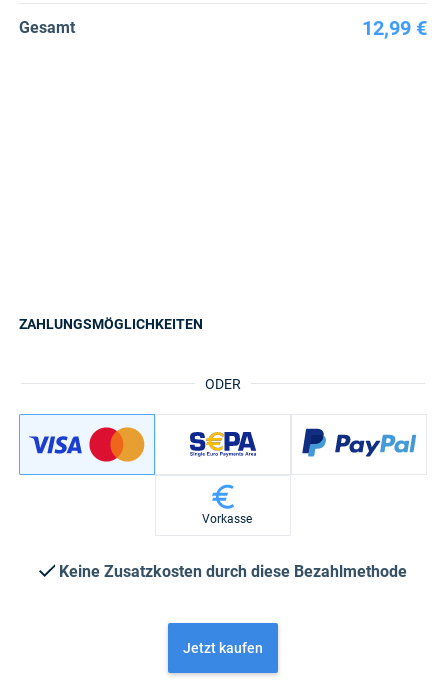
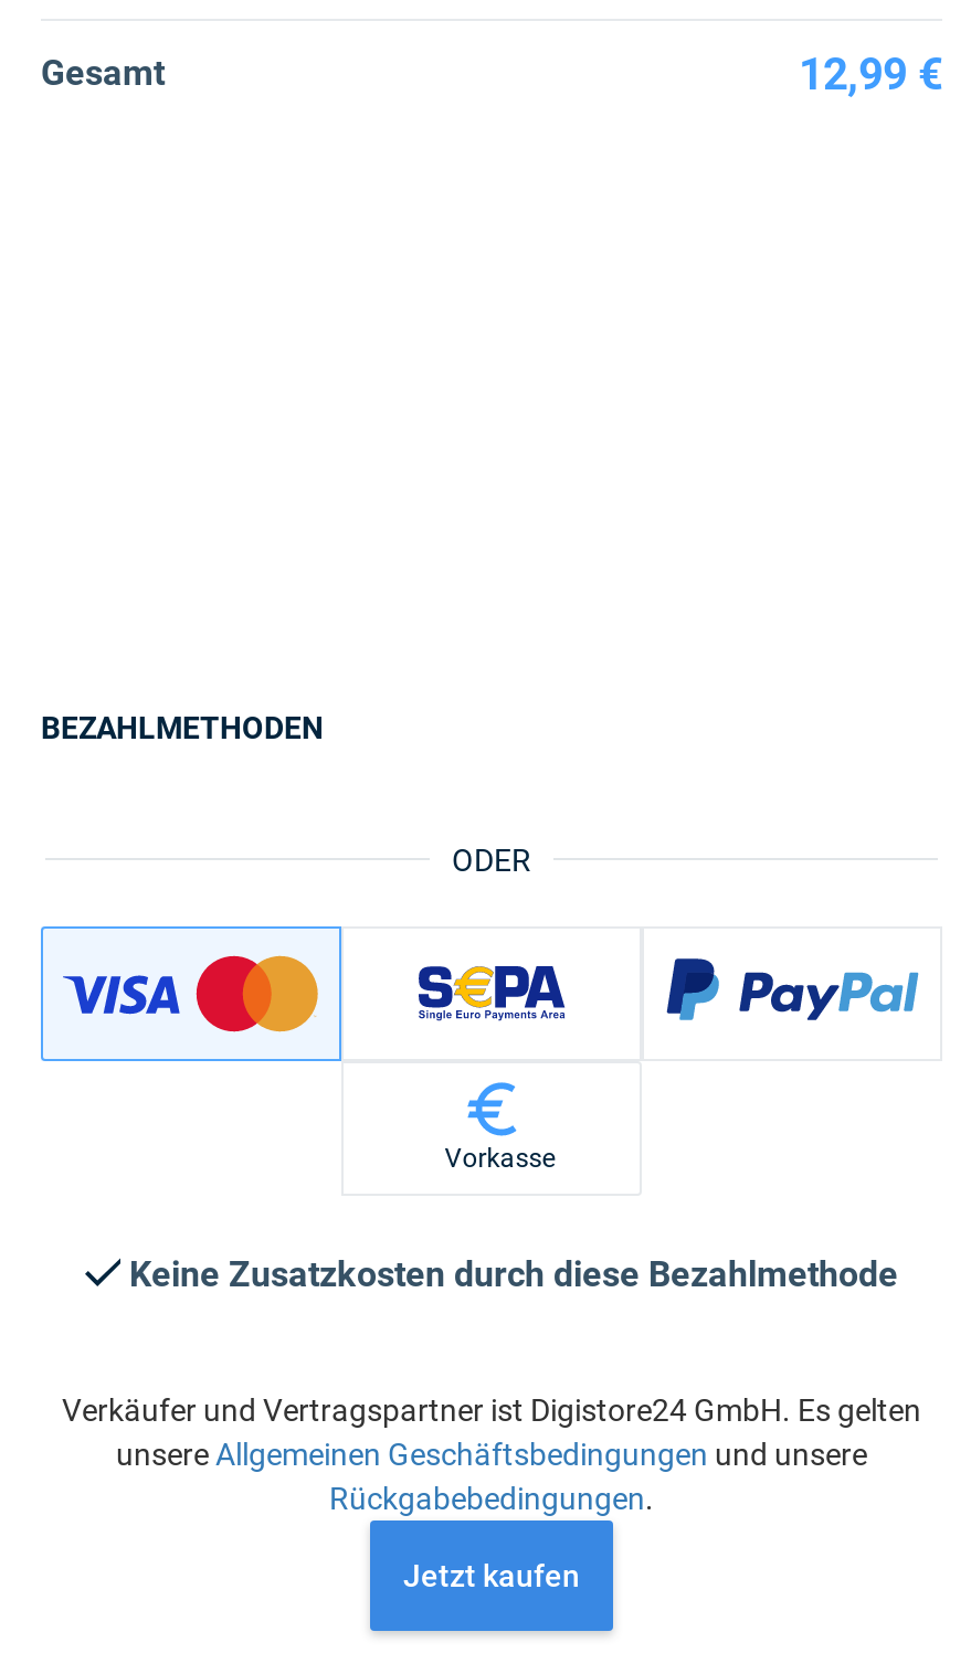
[19,316,203,332] ZAHLUNGSMÖGLICHKEITEN -> [41,709,324,745] BEZAHLMETHODEN
none -> [62,1392,921,1515] Verkäufer und Vertragspartner ist Digistore24 GmbH. Es gelten | unsere Allgemeinen Geschäftsbedingungen und unsere | Rückgabebedingungen.

